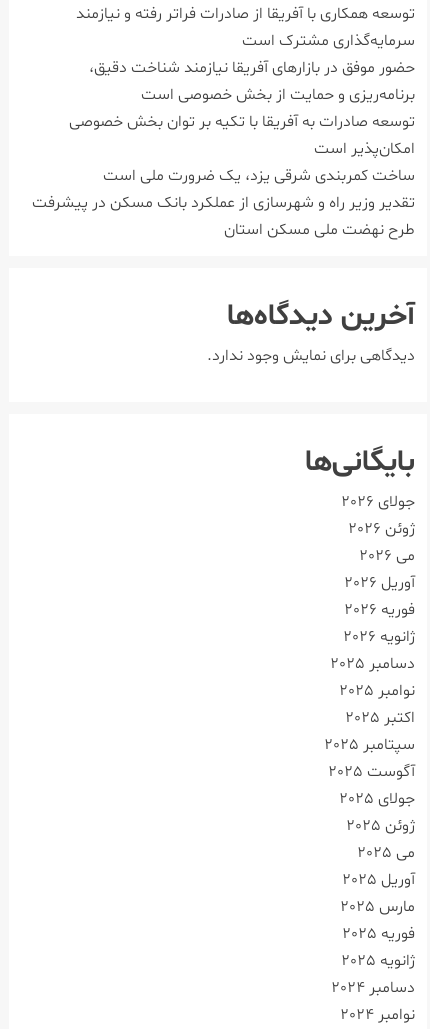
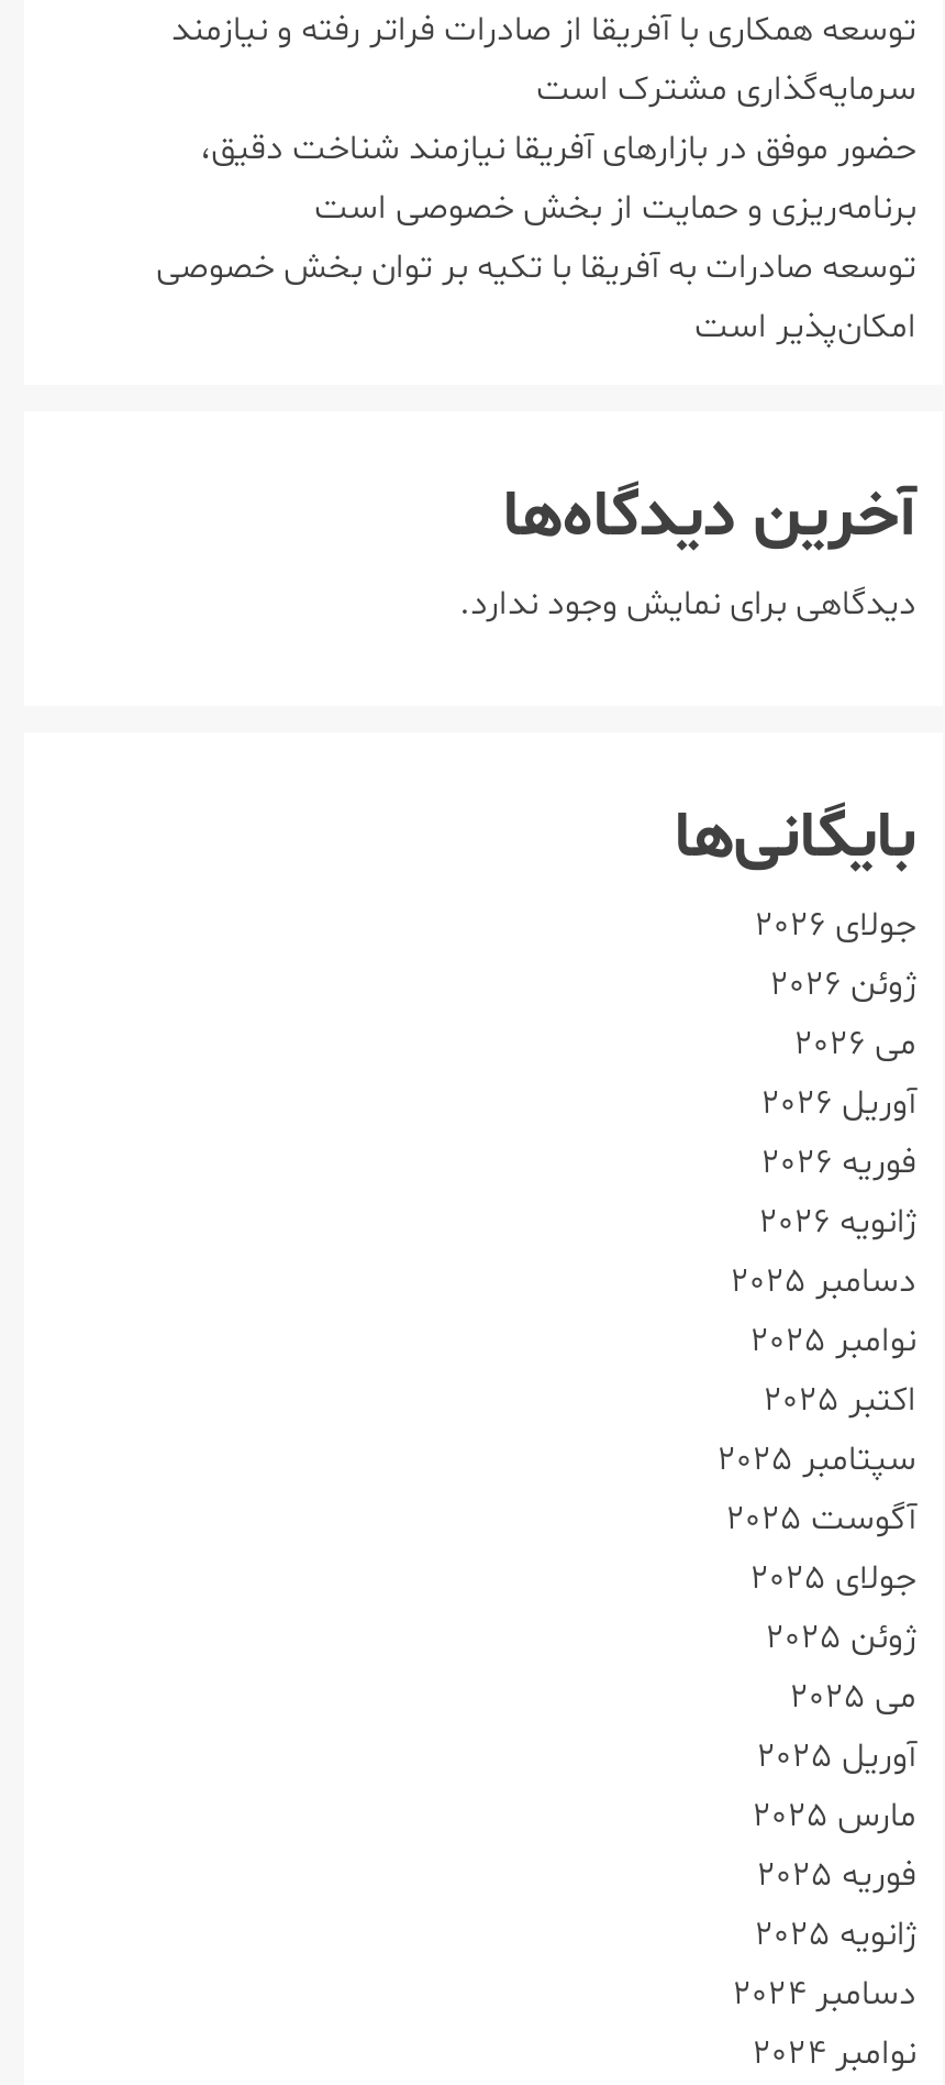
[32,165,415,241] ساخت کمربندی شرقی یزد، یک ضرورت ملی است | تقدیر وزیر راه و شهرسازی از عملکرد بانک مسکن در پیشرفت | طرح نهضت ملی مسکن استان -> none

